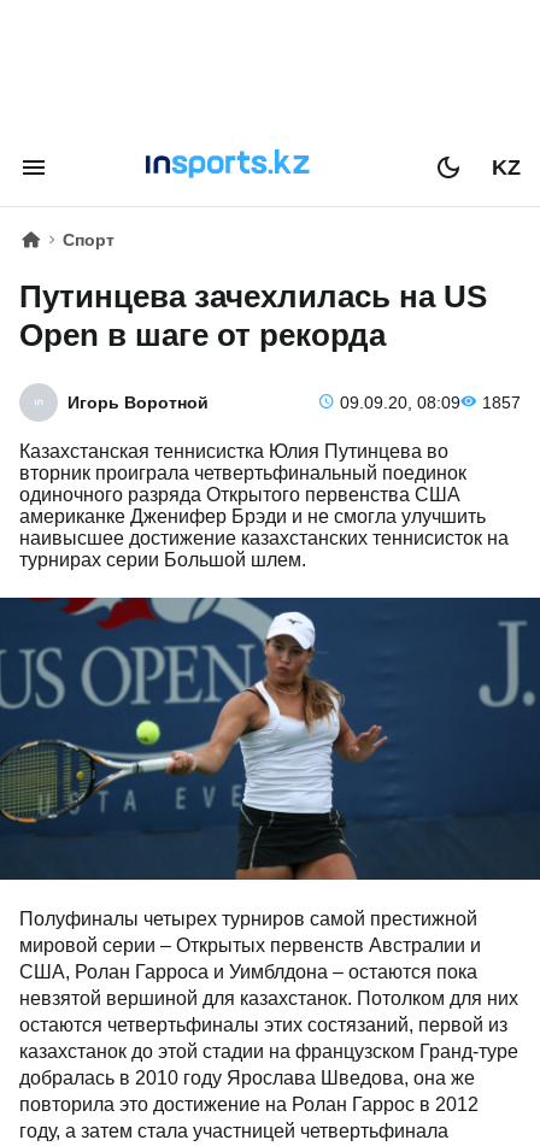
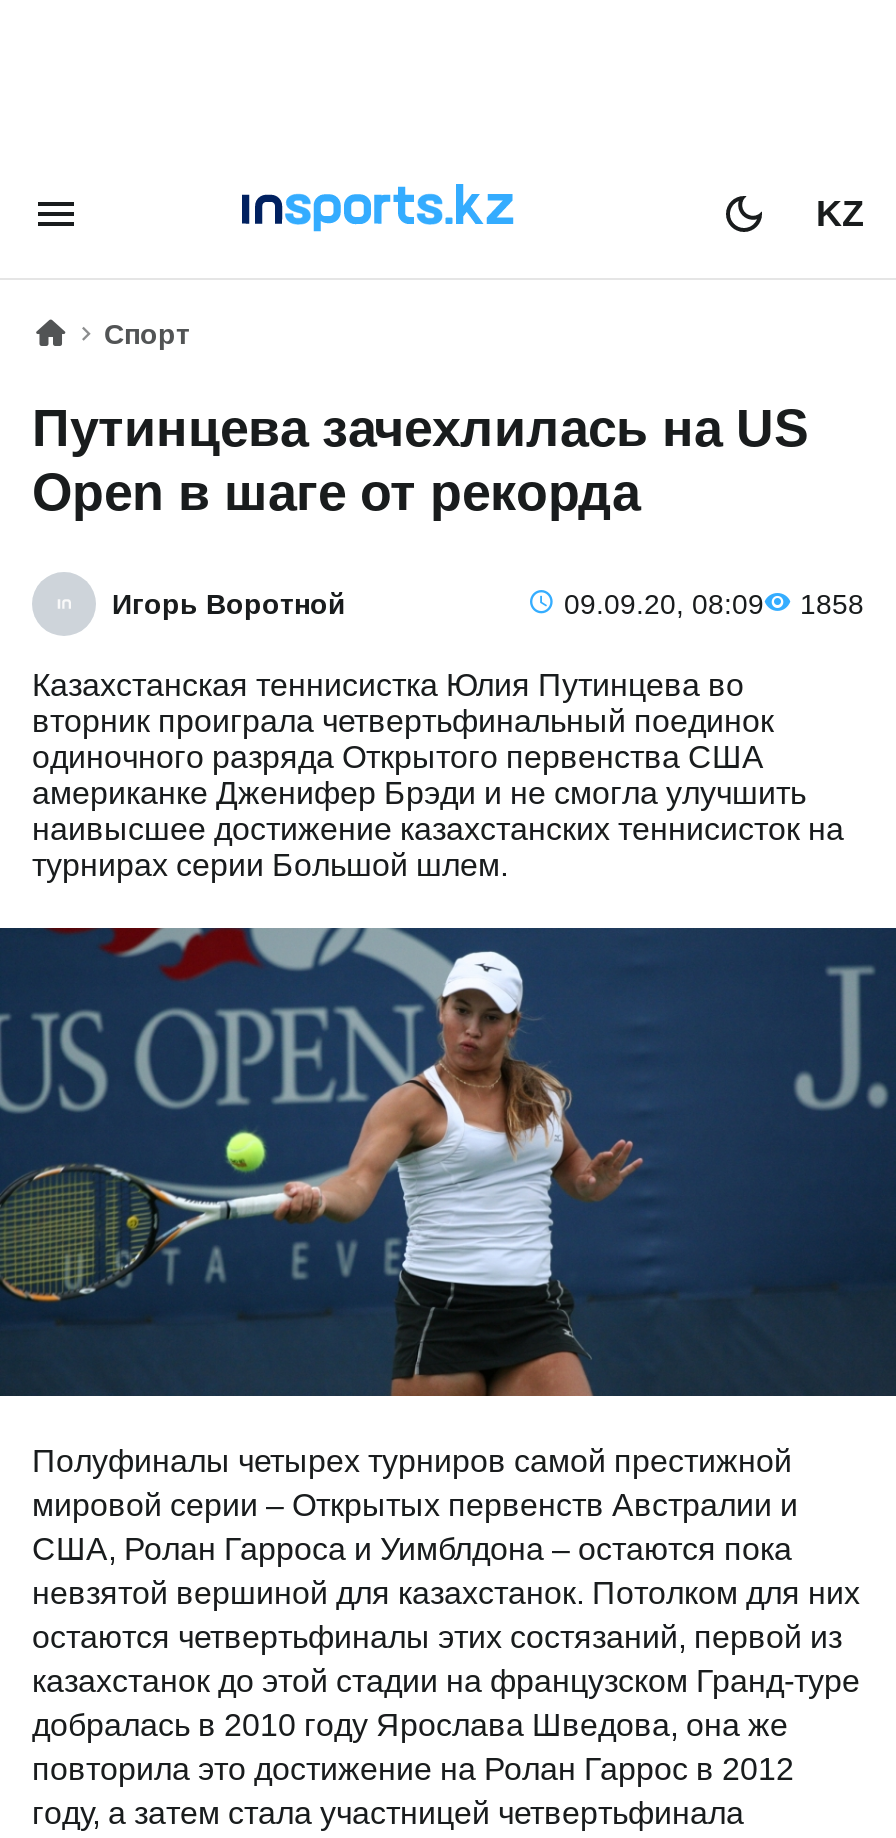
[340,393,521,412] 09.09.20, 08:09 1857 -> [564,588,864,620] 09.09.20, 08:09 1858

